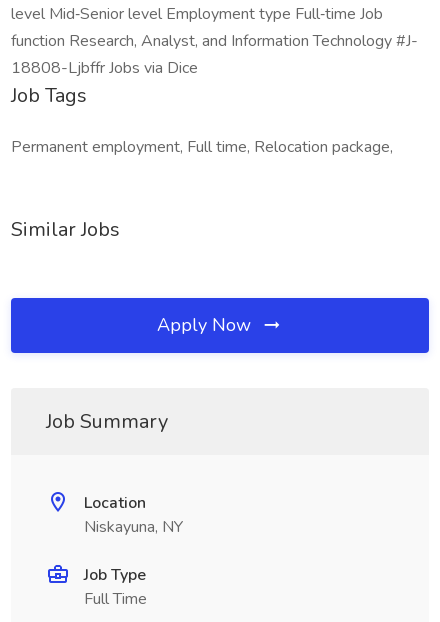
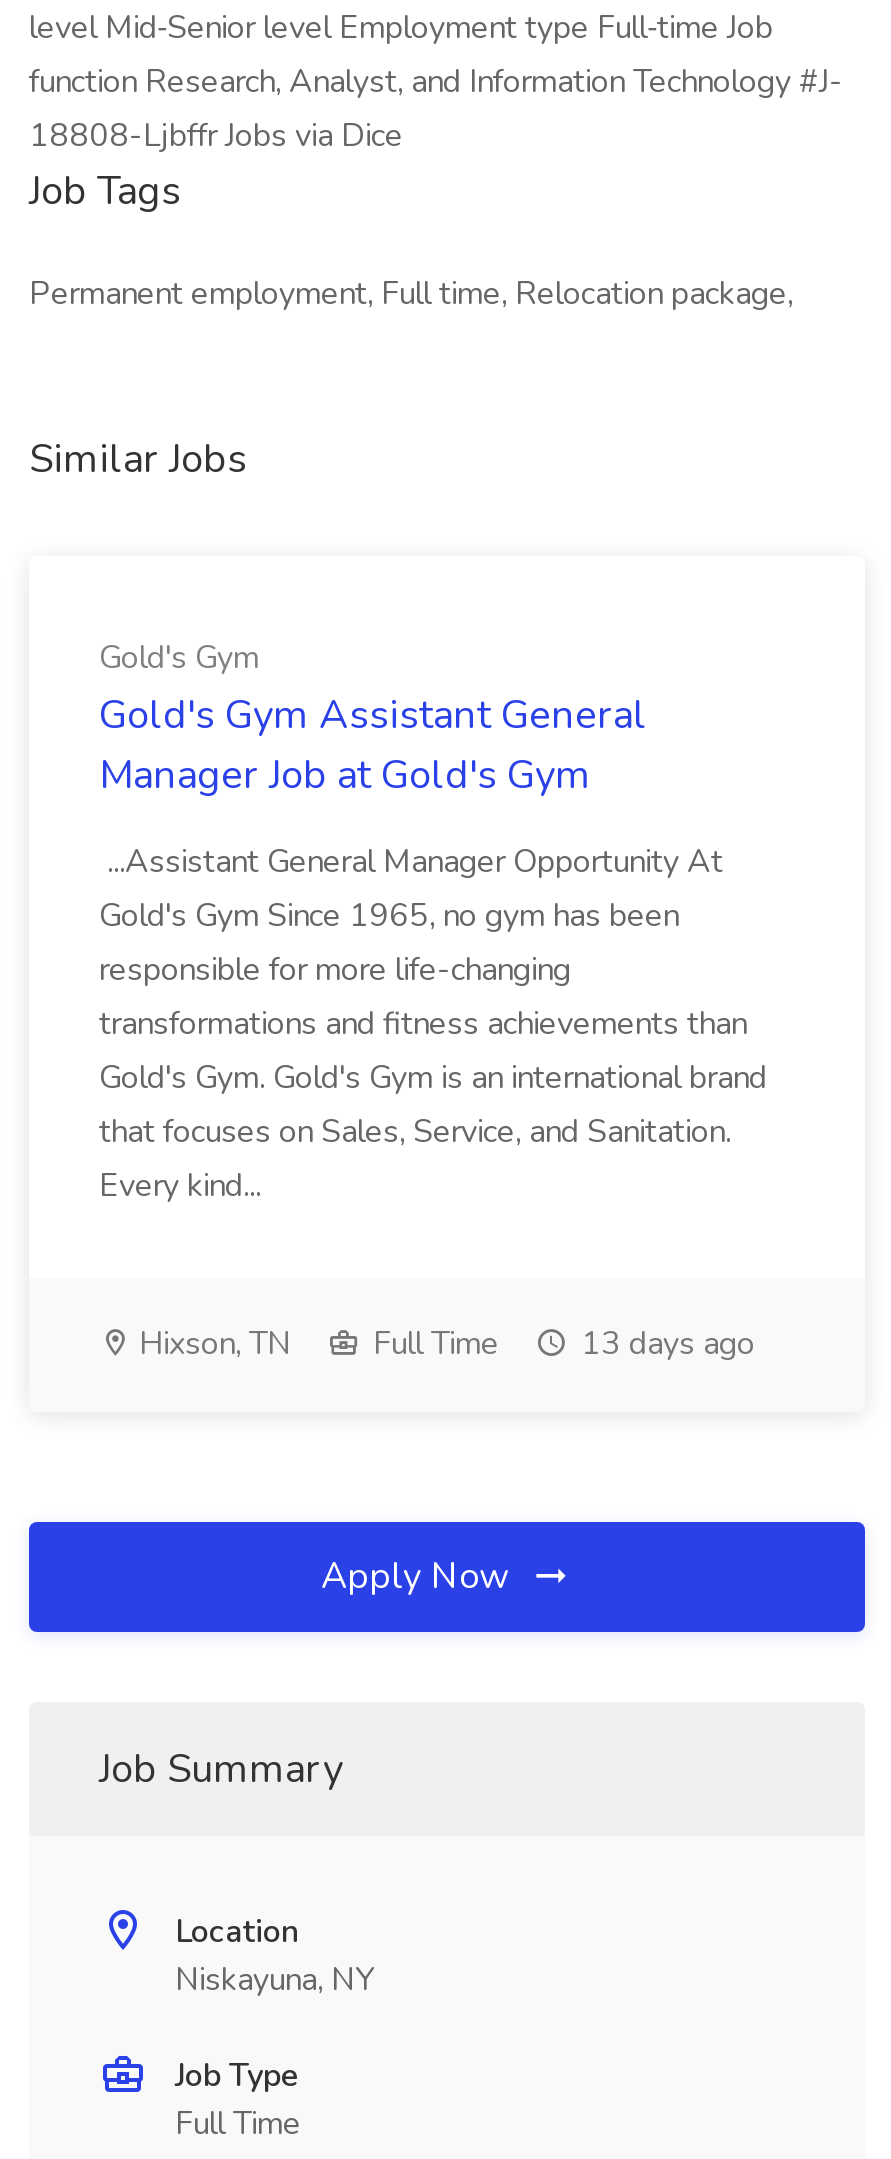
none -> [99,636,767,1208] Gold's Gym | Gold's Gym Assistant General | Manager Job at Gold's Gym | ...Assistant General Manager Opportunity At | Gold's Gym Since 1965, no gym has been | responsible for more life-changing | transformations and fitness achievements than | Gold's Gym. Gold's Gym is an international brand | that focuses on Sales, Service, and Sanitation. | Every kind...
none -> [131,1322,755,1366] Hixson, TN | Full Time | 13 days ago

